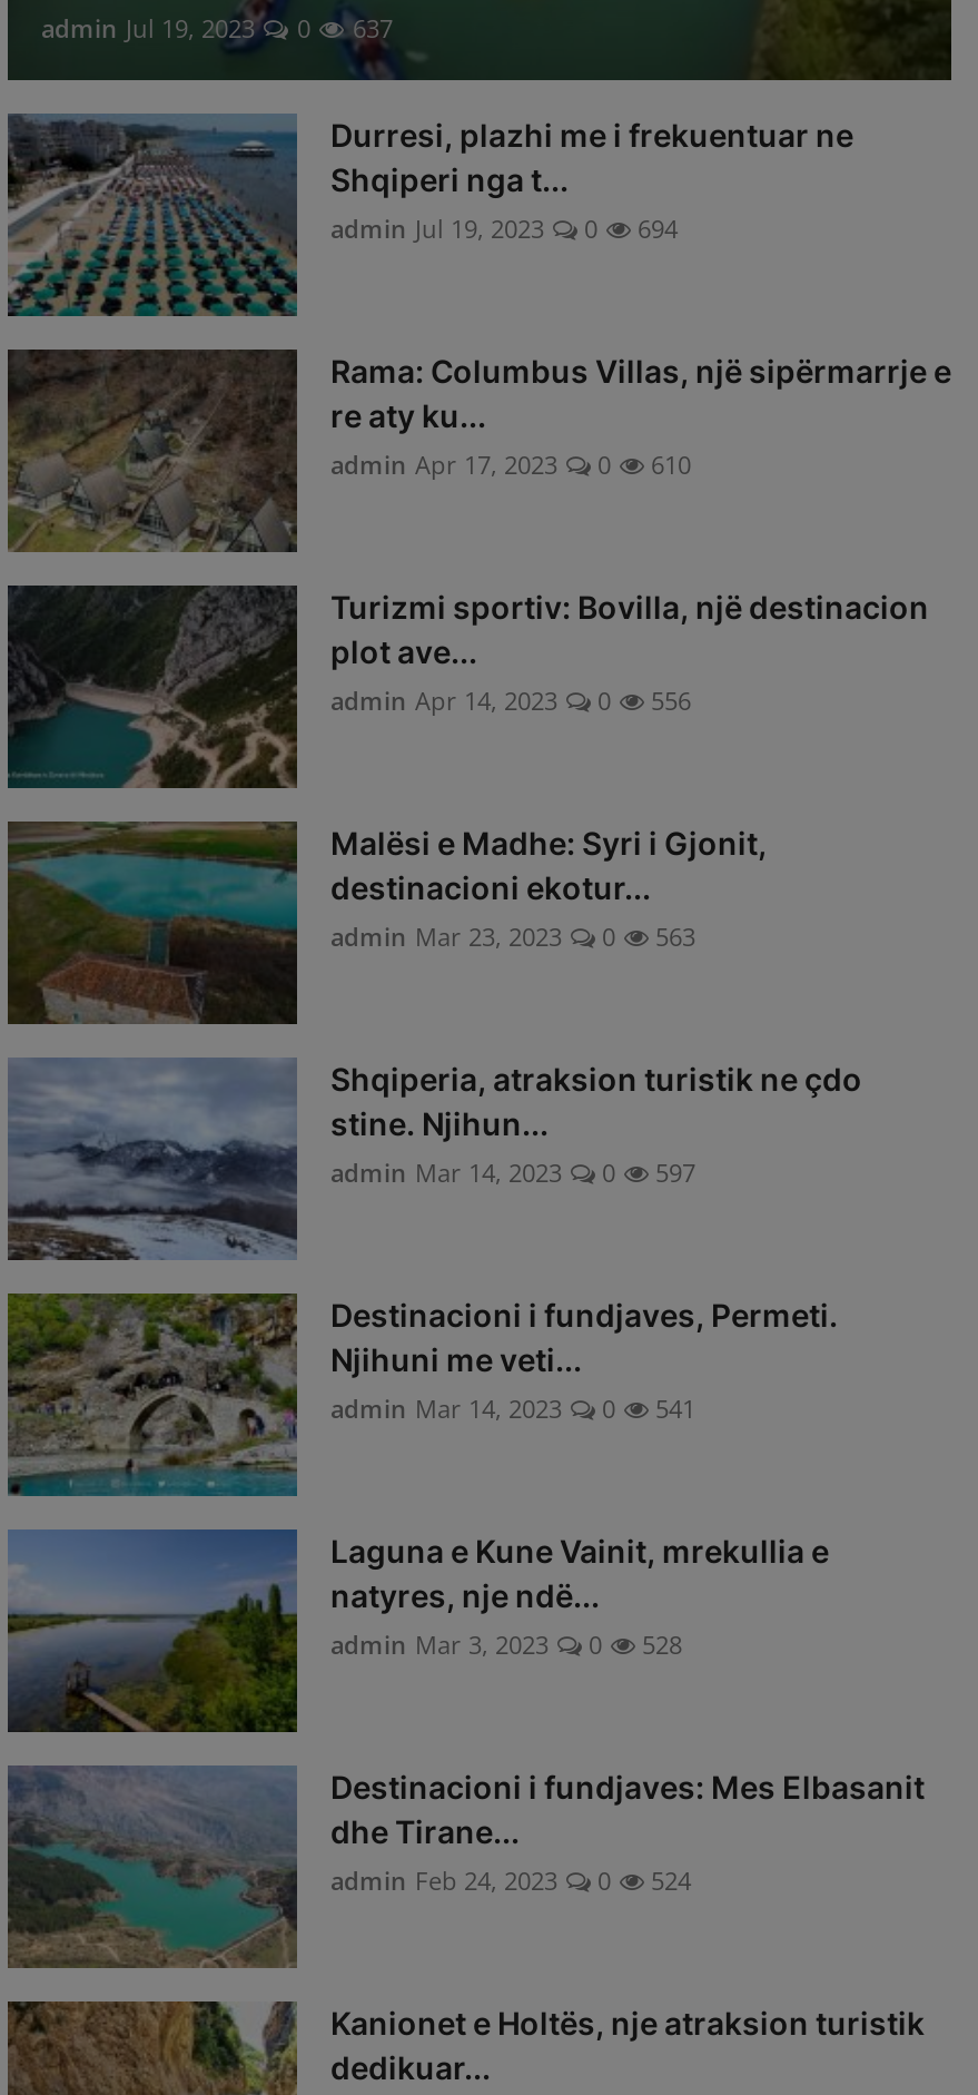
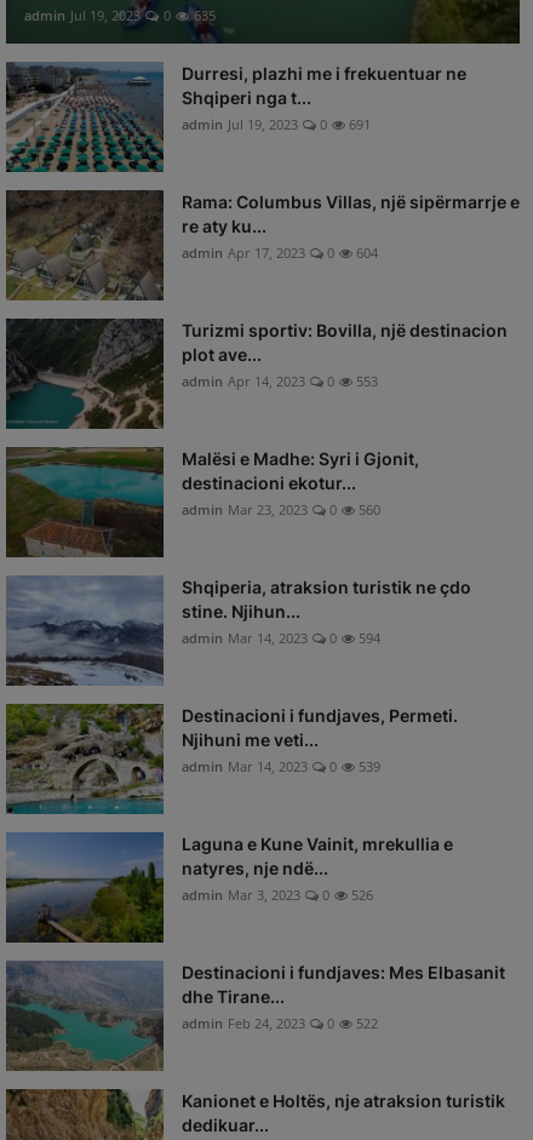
[41,10,393,43] admin Jul 19, 2023 0 637 -> [24,5,216,24] admin Jul 19, 2023 0 635
[330,210,678,244] admin Jul 19, 2023 0 694 -> [182,114,371,133] admin Jul 19, 2023 0 691
[330,446,691,480] admin Apr 17, 2023 0 610 -> [182,243,378,261] admin Apr 17, 2023 0 604
[330,682,691,716] admin Apr 14, 2023 0 556 -> [182,371,378,389] admin Apr 14, 2023 0 553
[330,918,695,952] admin Mar 23, 2023 0 563 -> [182,500,380,518] admin Mar 23, 2023 0 560
[330,1154,695,1188] admin Mar 14, 2023 0 597 -> [182,628,380,646] admin Mar 14, 2023 0 594
[330,1390,695,1424] admin Mar 14, 2023 0 541 -> [182,757,380,775] admin Mar 14, 2023 0 539
[330,1626,682,1660] admin Mar 3, 2023 0 528 -> [182,885,373,903] admin Mar 3, 2023 0 526
[330,1862,691,1896] admin Feb 24, 2023 0 524 -> [182,1013,378,1032] admin Feb 24, 2023 0 522

